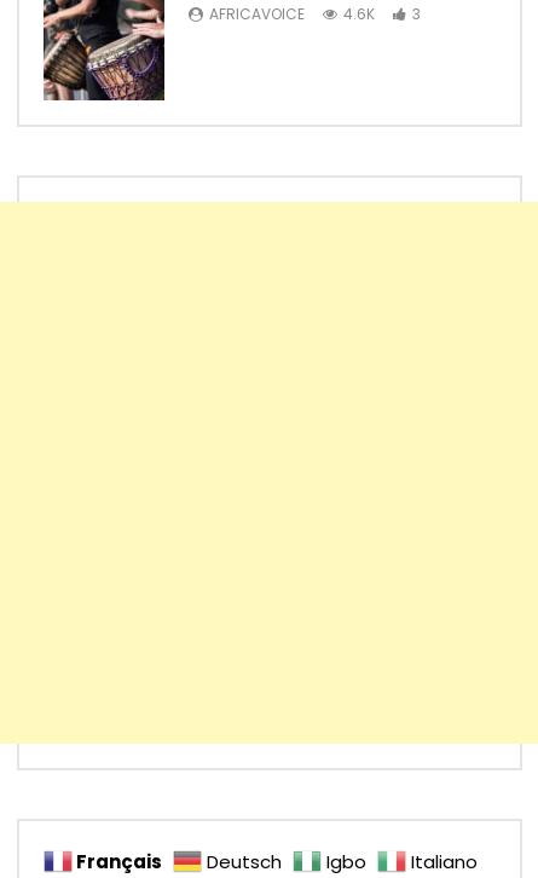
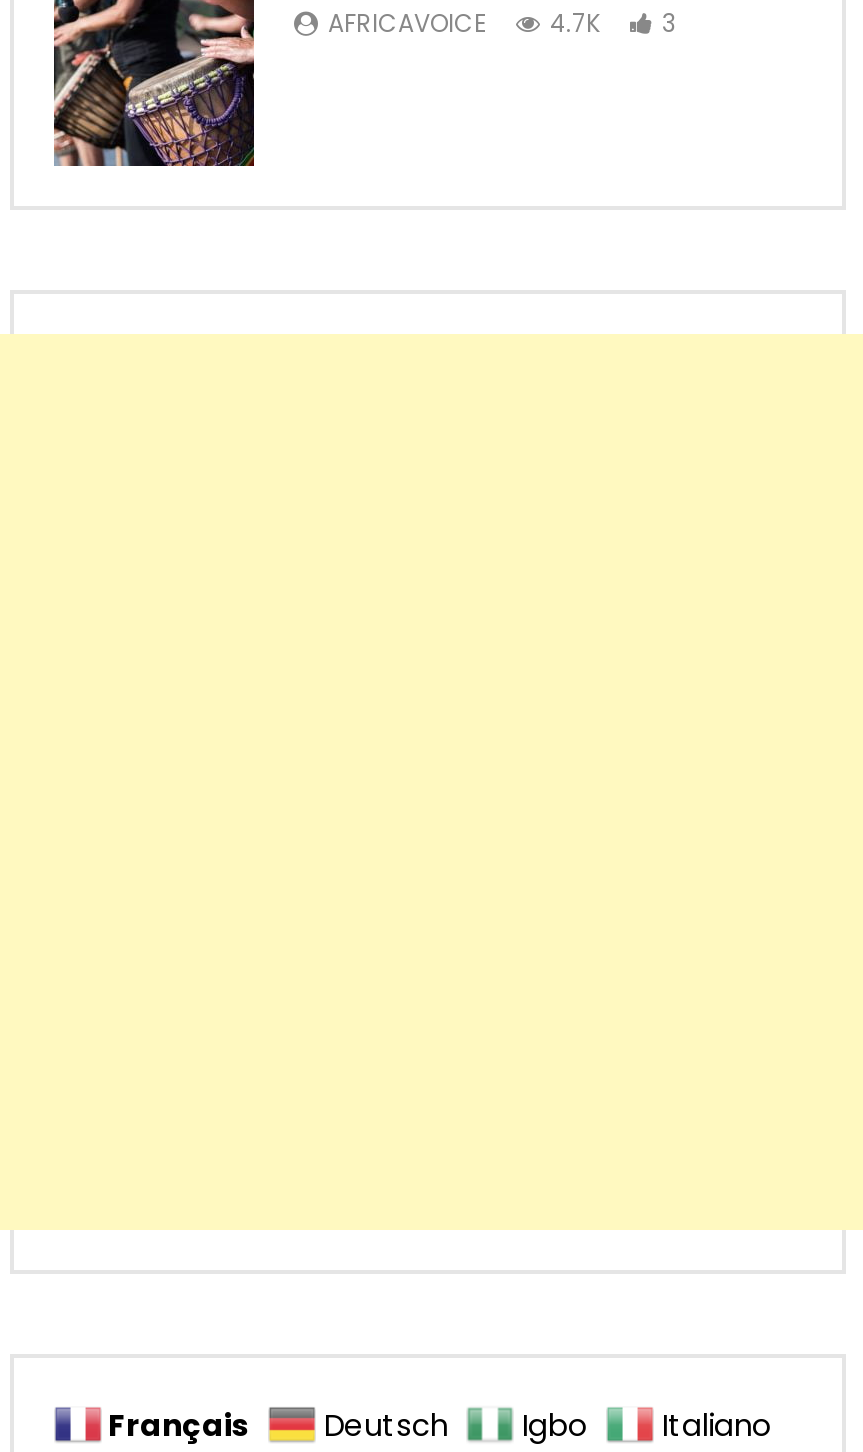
[209,3,421,24] AFRICAVOICE 4.6K 3 -> [328,5,676,39] AFRICAVOICE 4.7K 3

